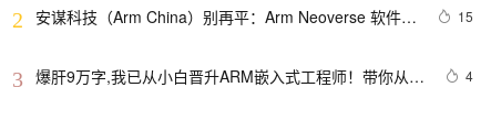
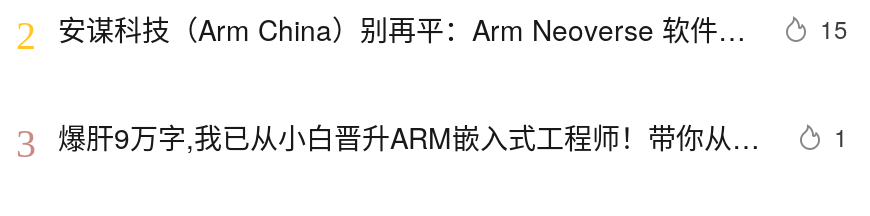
[466,66,473,85] 4 -> [834,119,848,153] 1

